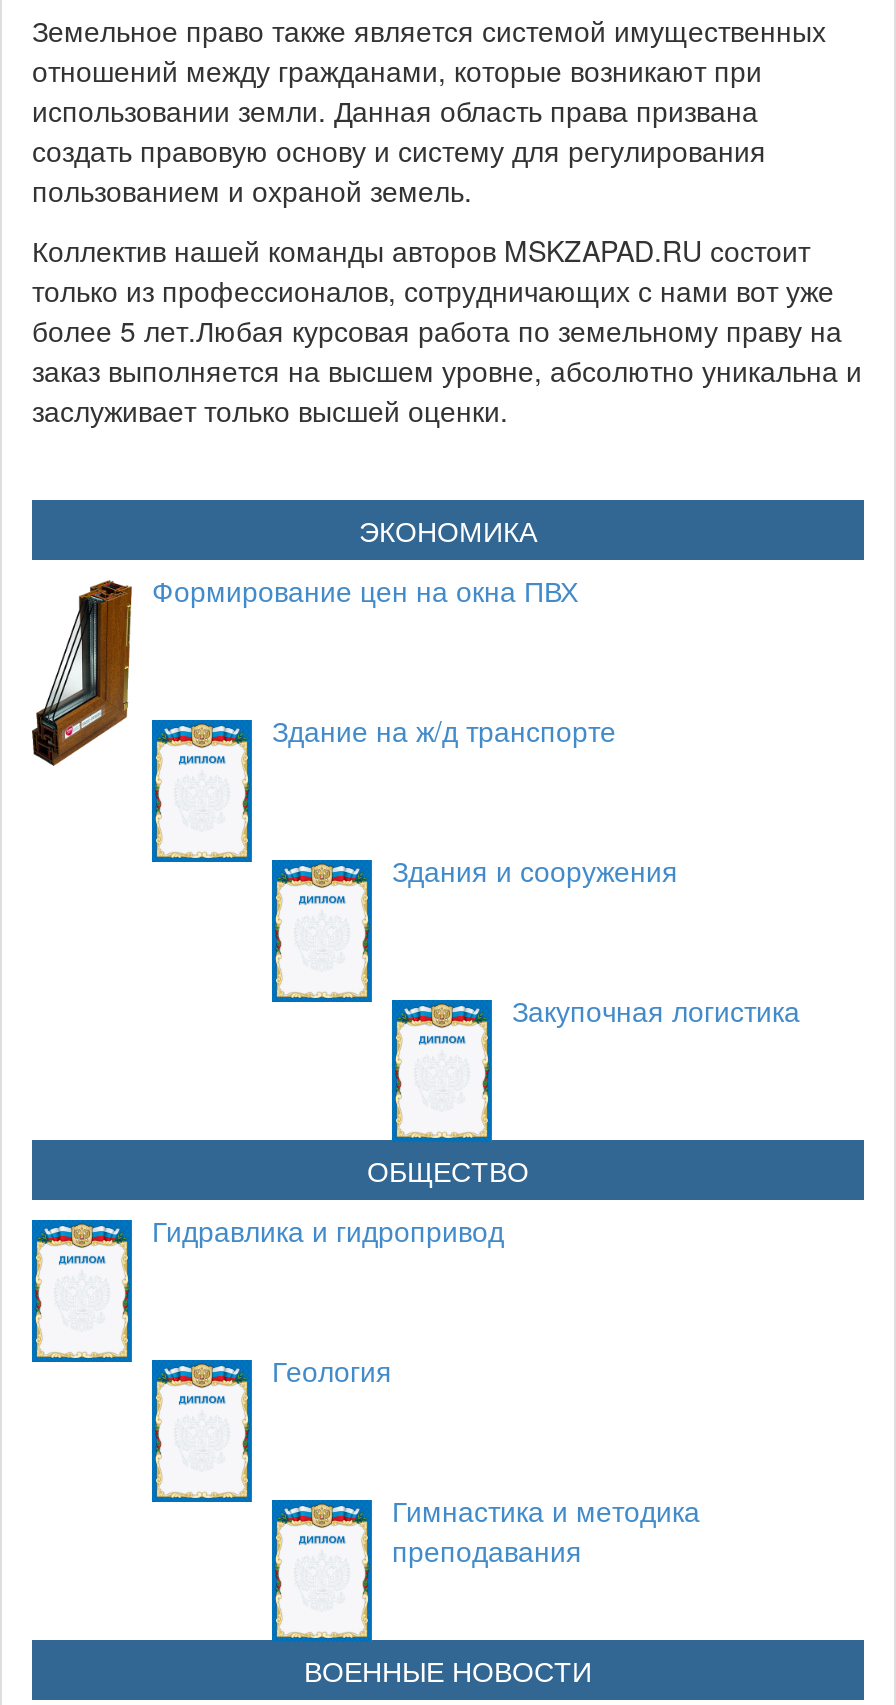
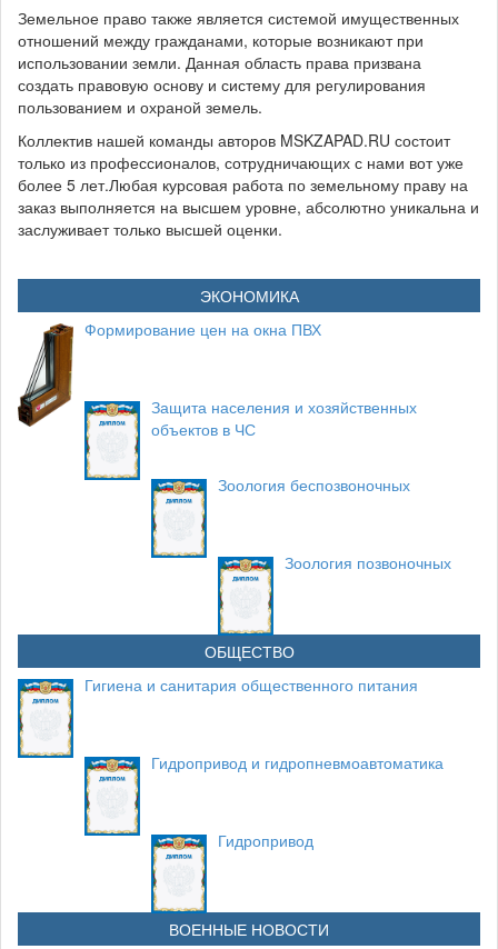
[272,710,616,750] Здание на ж/д транспорте -> [151,396,417,440] Защита населения и хозяйственных | объектов в ЧС
[392,850,678,890] Здания и сооружения -> [218,474,410,496] Зоология беспозвоночных
[512,990,800,1030] Закупочная логистика -> [285,551,451,574] Зоология позвоночных
[152,1210,504,1250] Гидравлика и гидропривод -> [84,674,418,696] Гигиена и санитария общественного питания
[272,1350,392,1390] Геология -> [151,751,444,774] Гидропривод и гидропневмоавтоматика
[392,1490,700,1570] Гимнастика и методика | преподавания -> [218,829,313,851] Гидропривод

